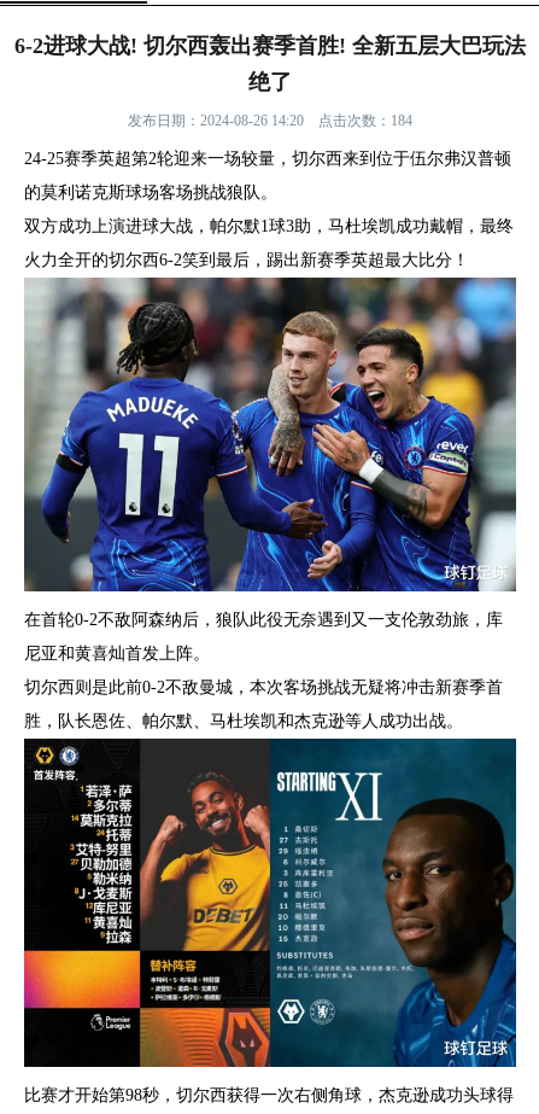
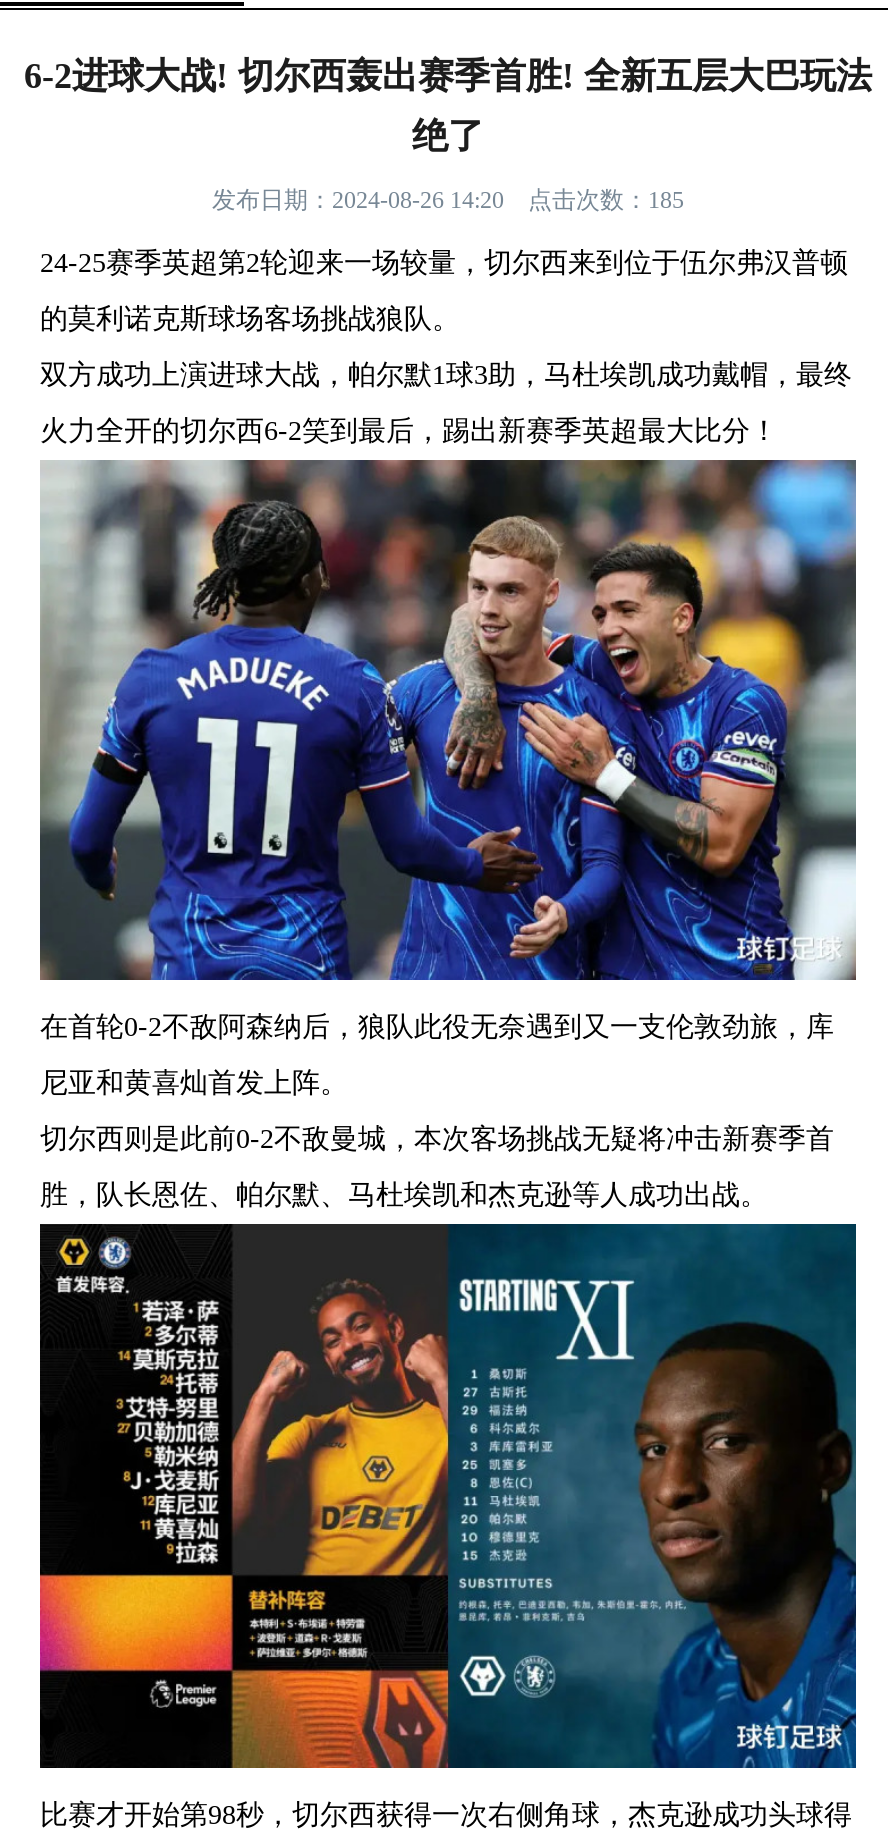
[128,112,412,129] 发布日期：2024-08-26 14:20 点击次数：184 -> [212,186,684,214] 发布日期：2024-08-26 14:20 点击次数：185

